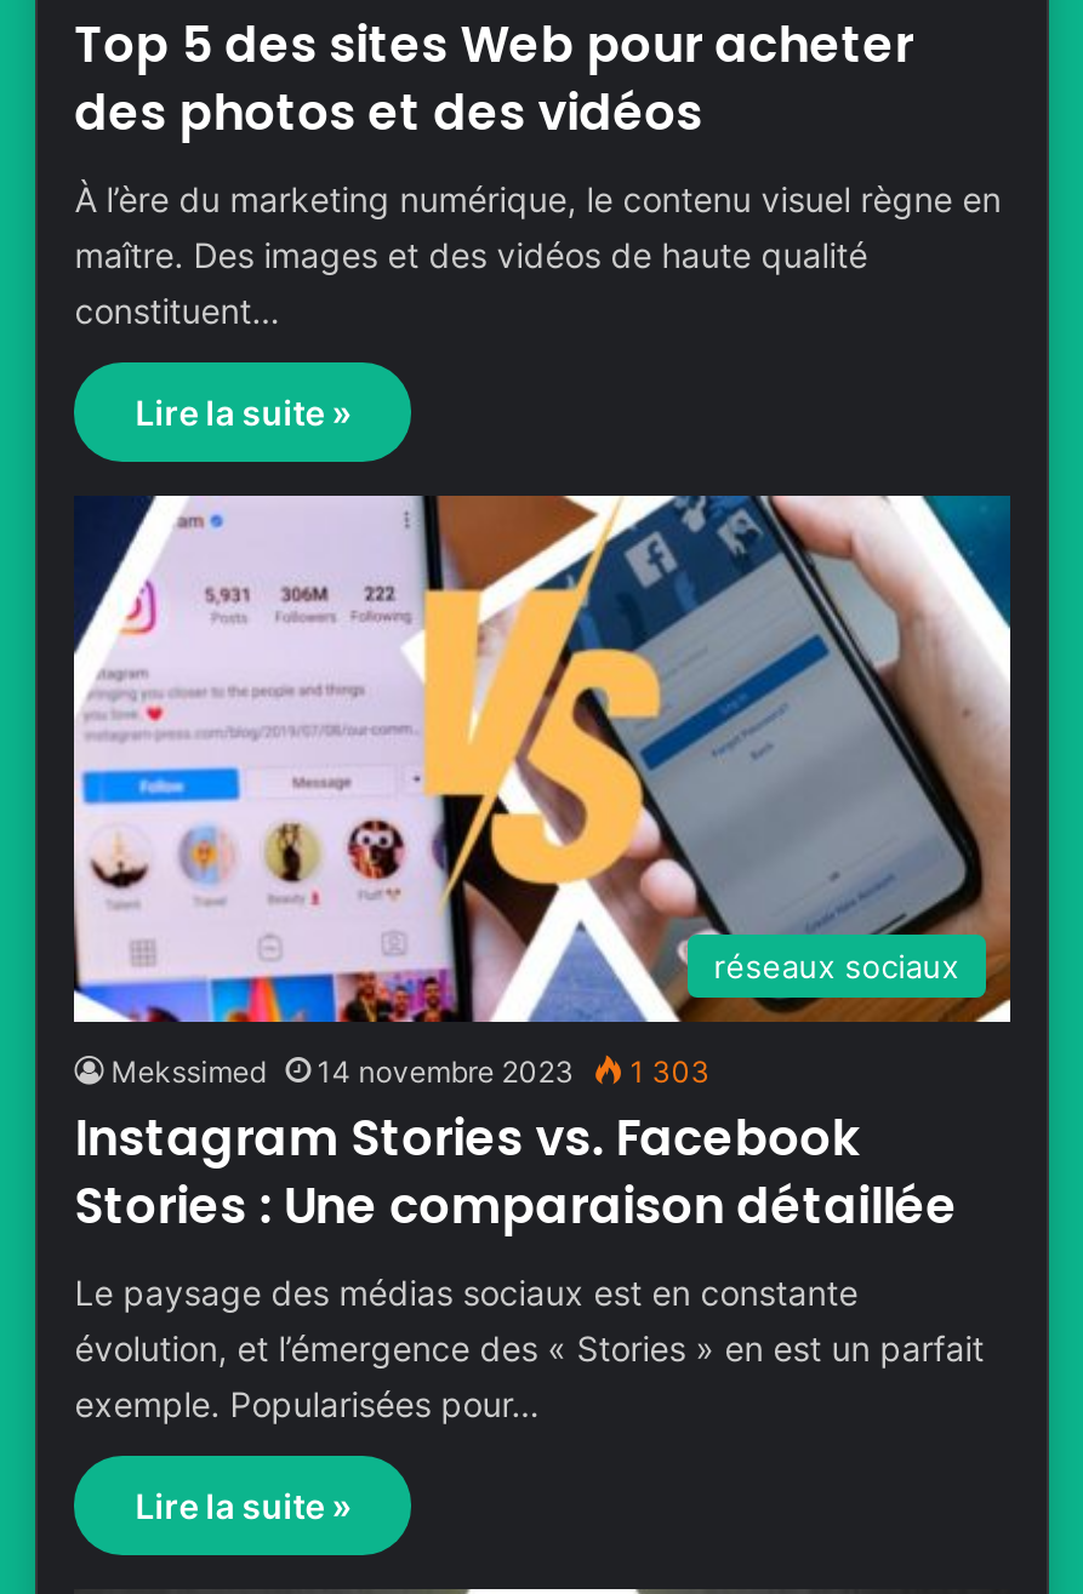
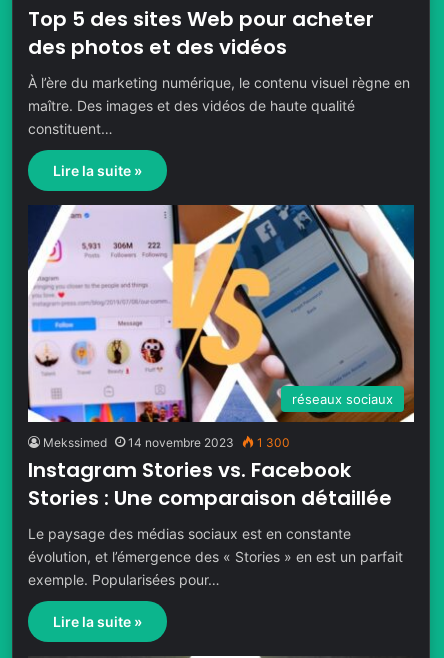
[111,1054,710,1090] Mekssimed 14 novembre 2023 1 303 -> [43,435,290,450] Mekssimed 14 novembre 2023 1 300

